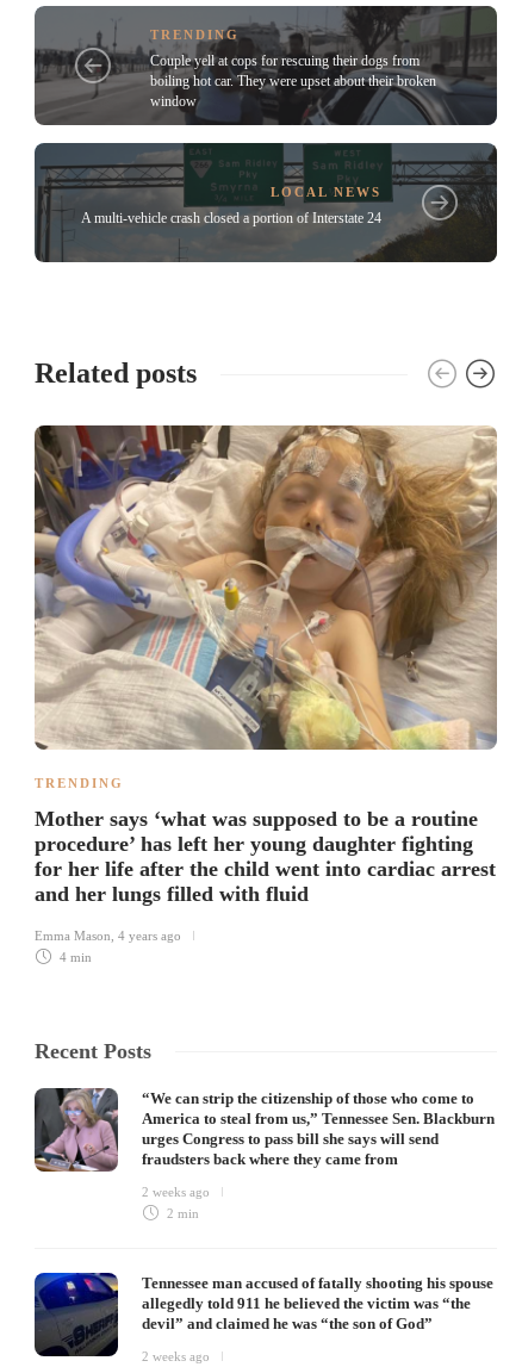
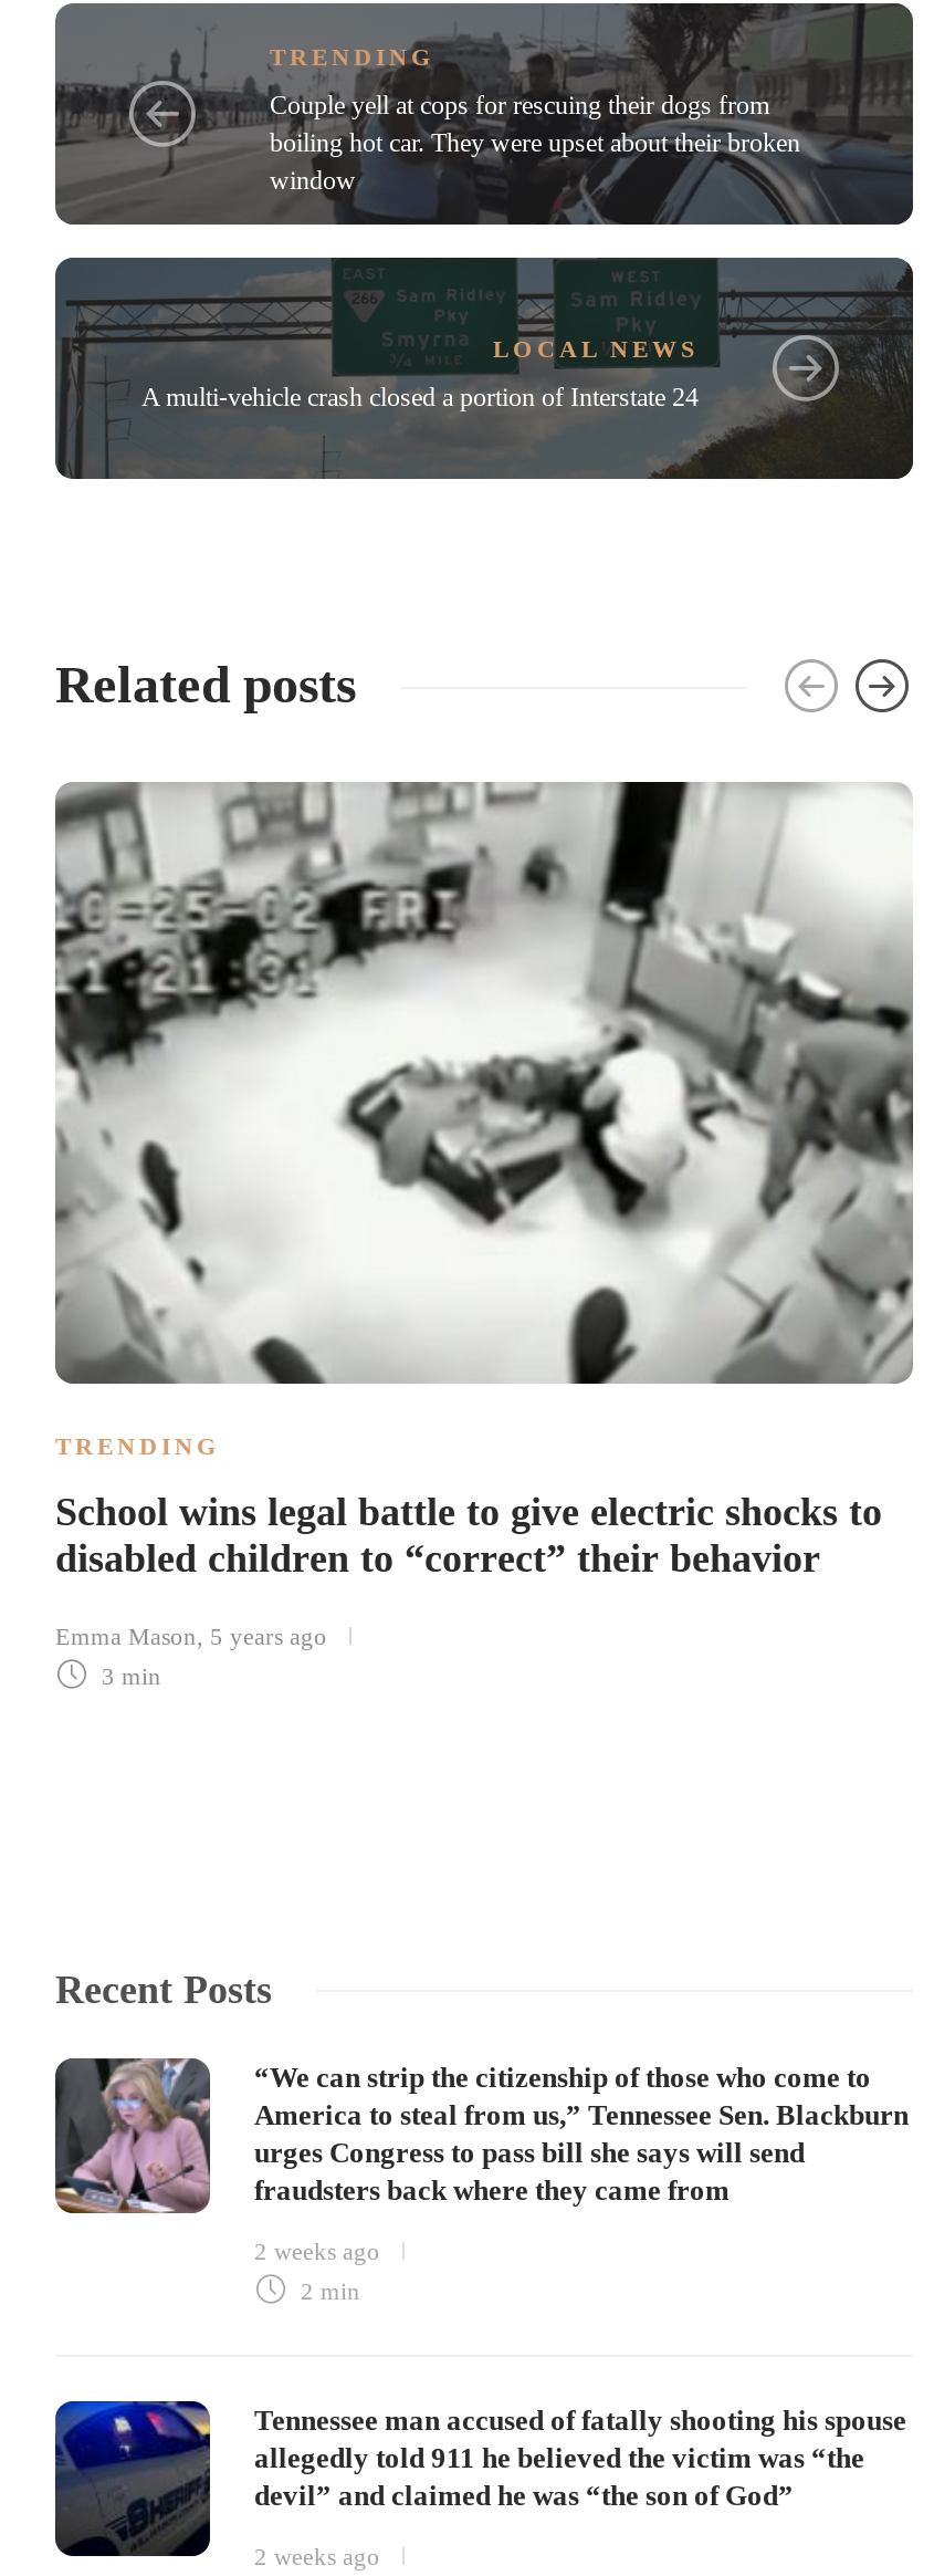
[35,424,498,751] [image] -> [55,780,913,1386] [image]
[35,806,496,905] Mother says ‘what was supposed to be a routine | procedure’ has left her young daughter fighting | for her life after the child went into cardiac arrest | and her lungs filled with fluid -> [55,1489,882,1580] School wins legal battle to give electric shocks to | disabled children to “correct” their behavior
[35,928,181,942] Emma Mason, 4 years ago -> [55,1622,327,1648] Emma Mason, 5 years ago
[56,950,92,964] 4 min -> [95,1662,161,1688] 3 min

